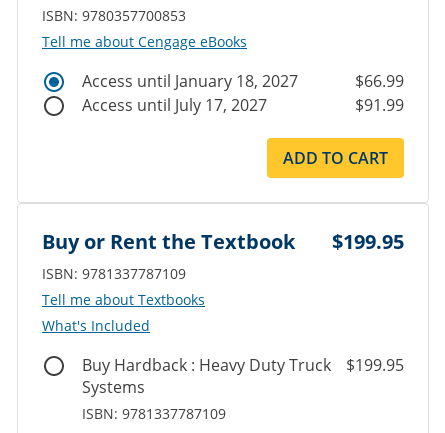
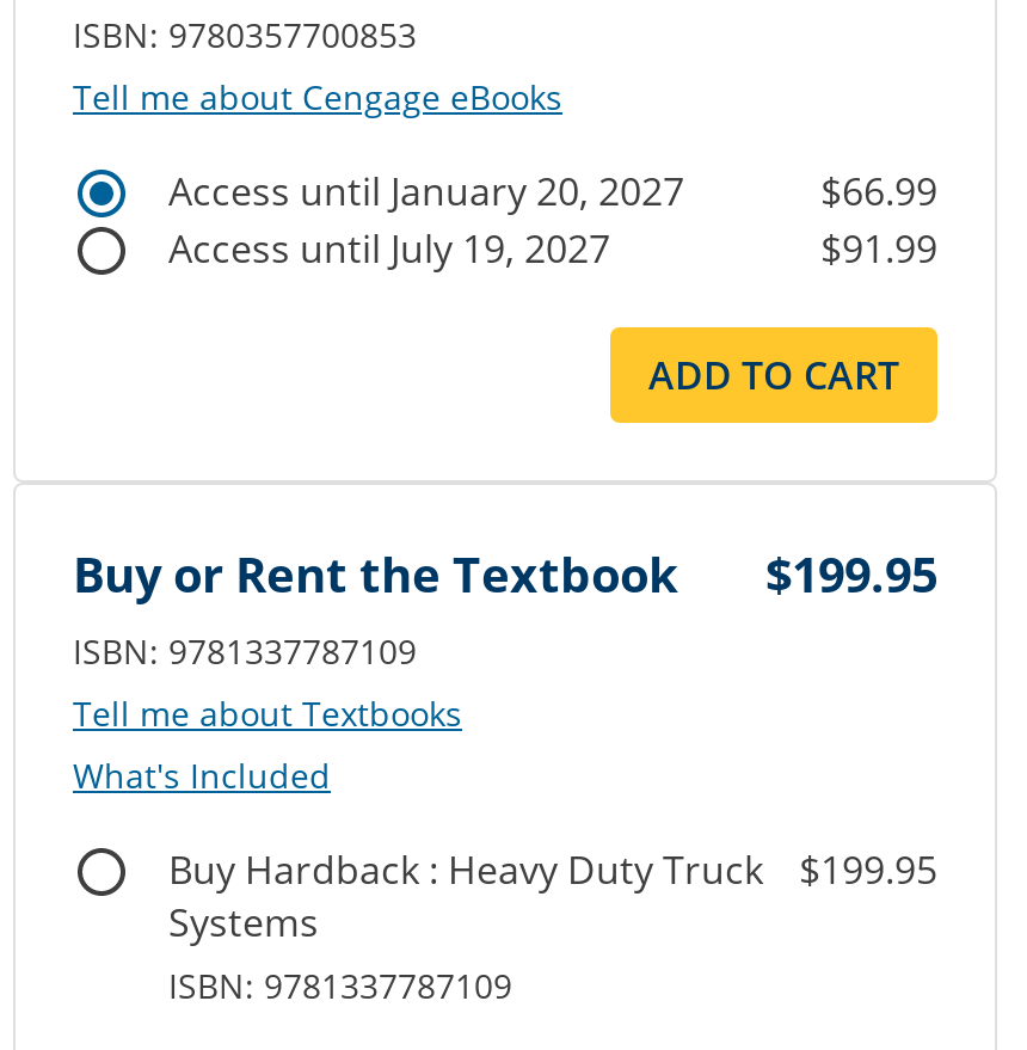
[82,70,298,92] Access until January 18, 2027 -> [168,164,684,217] Access until January 20, 2027
[82,94,267,116] Access until July 17, 2027 -> [168,221,610,274] Access until July 19, 2027

